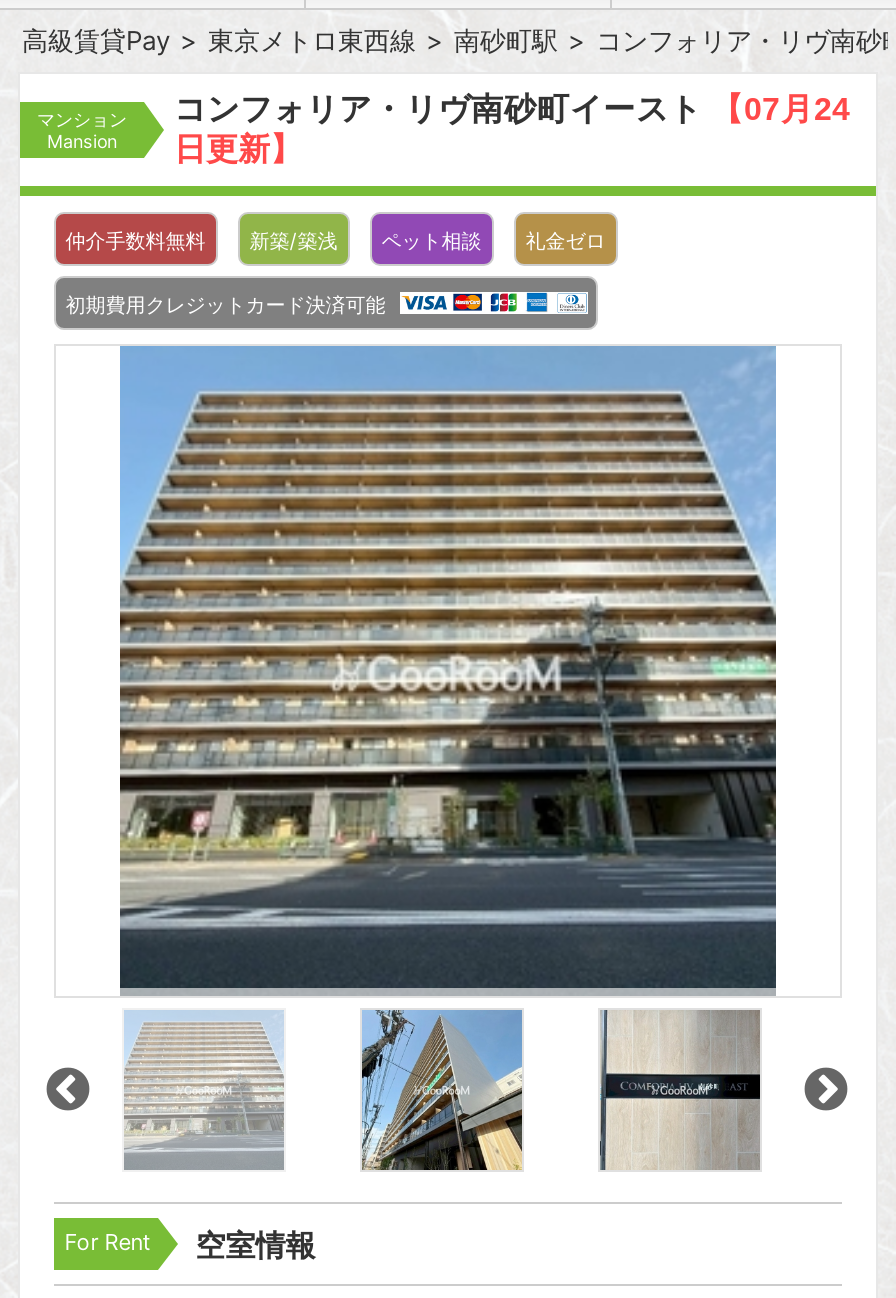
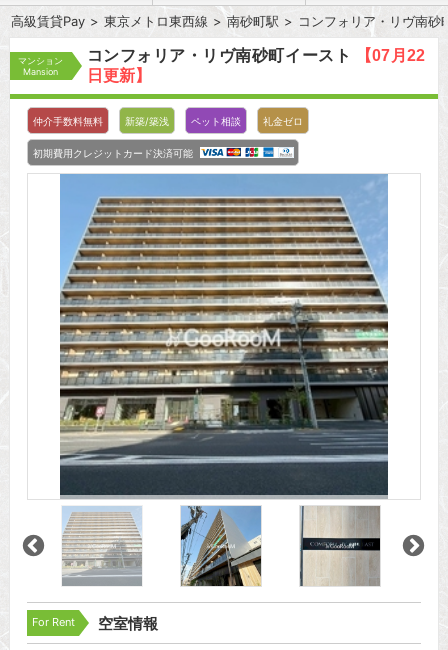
[174,92,850,126] コンフォリア・リヴ南砂町イースト【07月24 -> [87,47,425,64] コンフォリア・リヴ南砂町イースト【07月22

